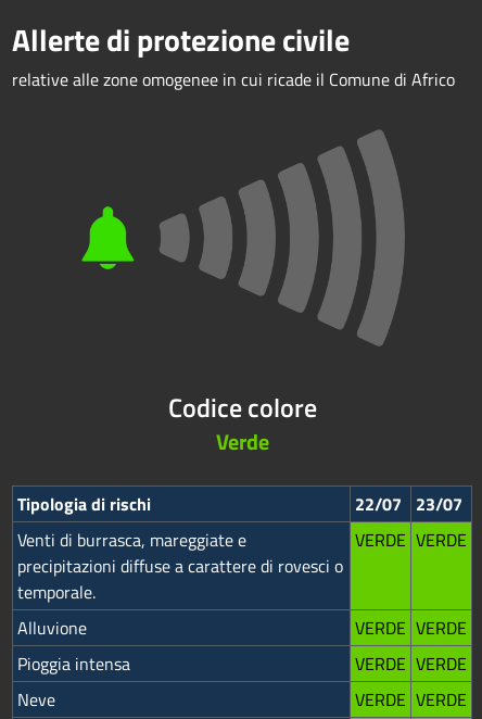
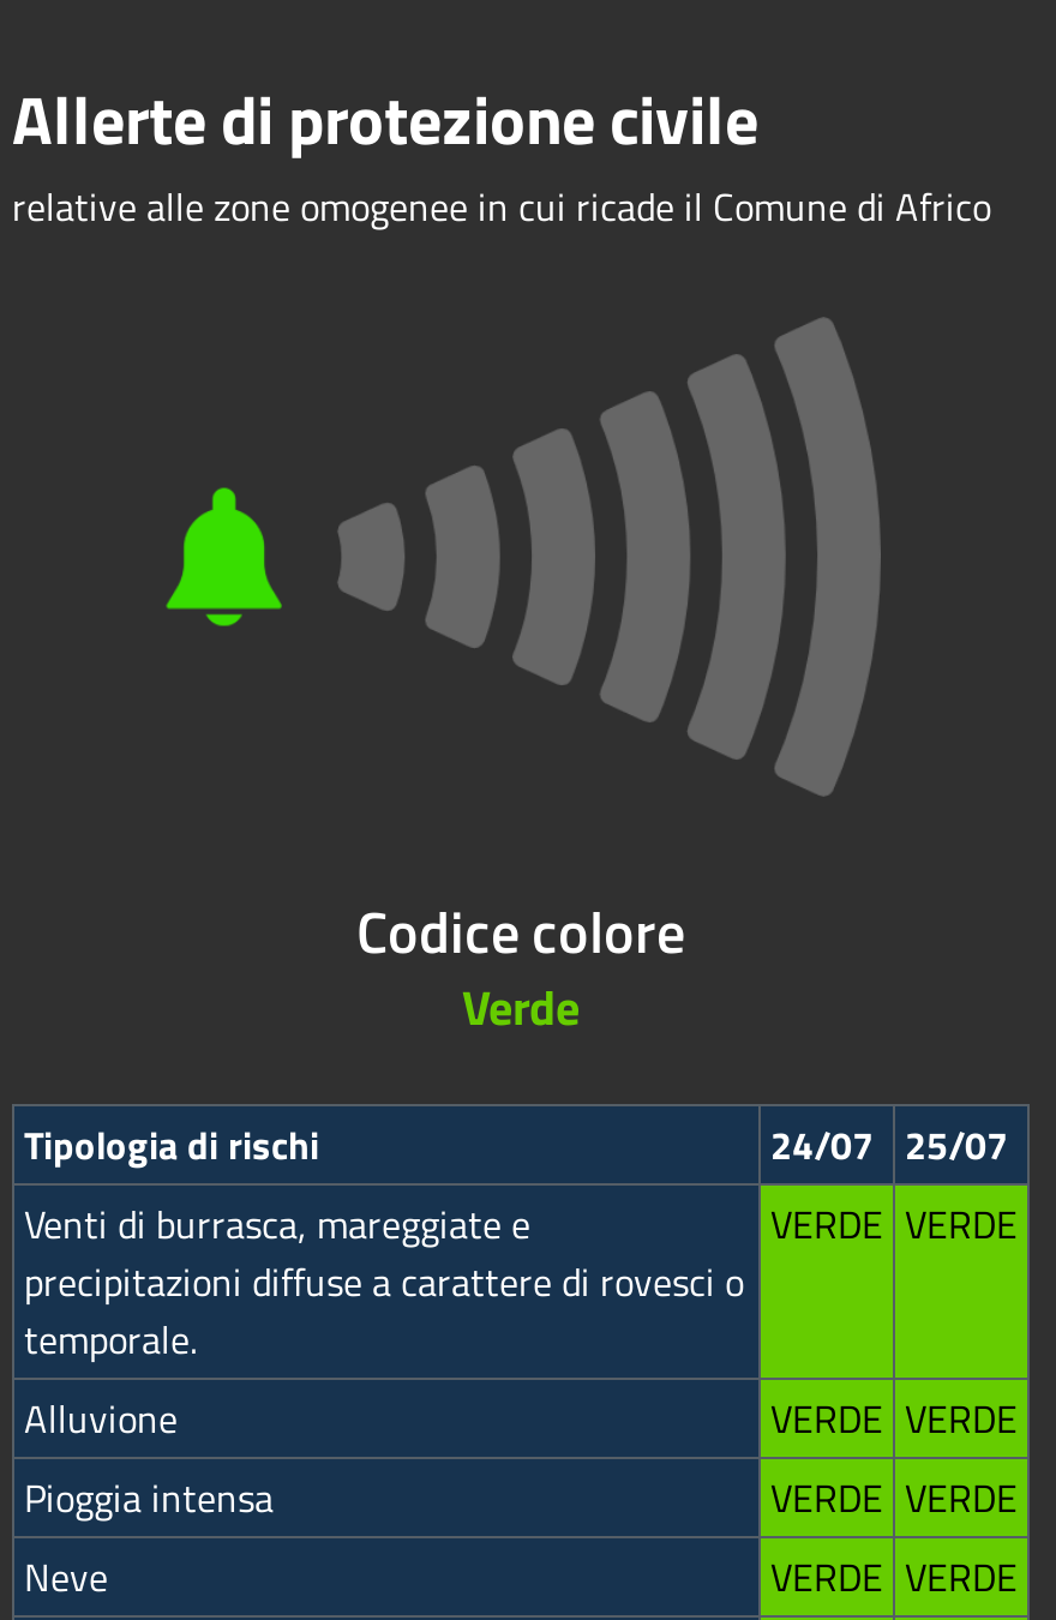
[355,491,462,517] 22/07 23/07 -> [770,1116,1008,1174] 24/07 25/07

